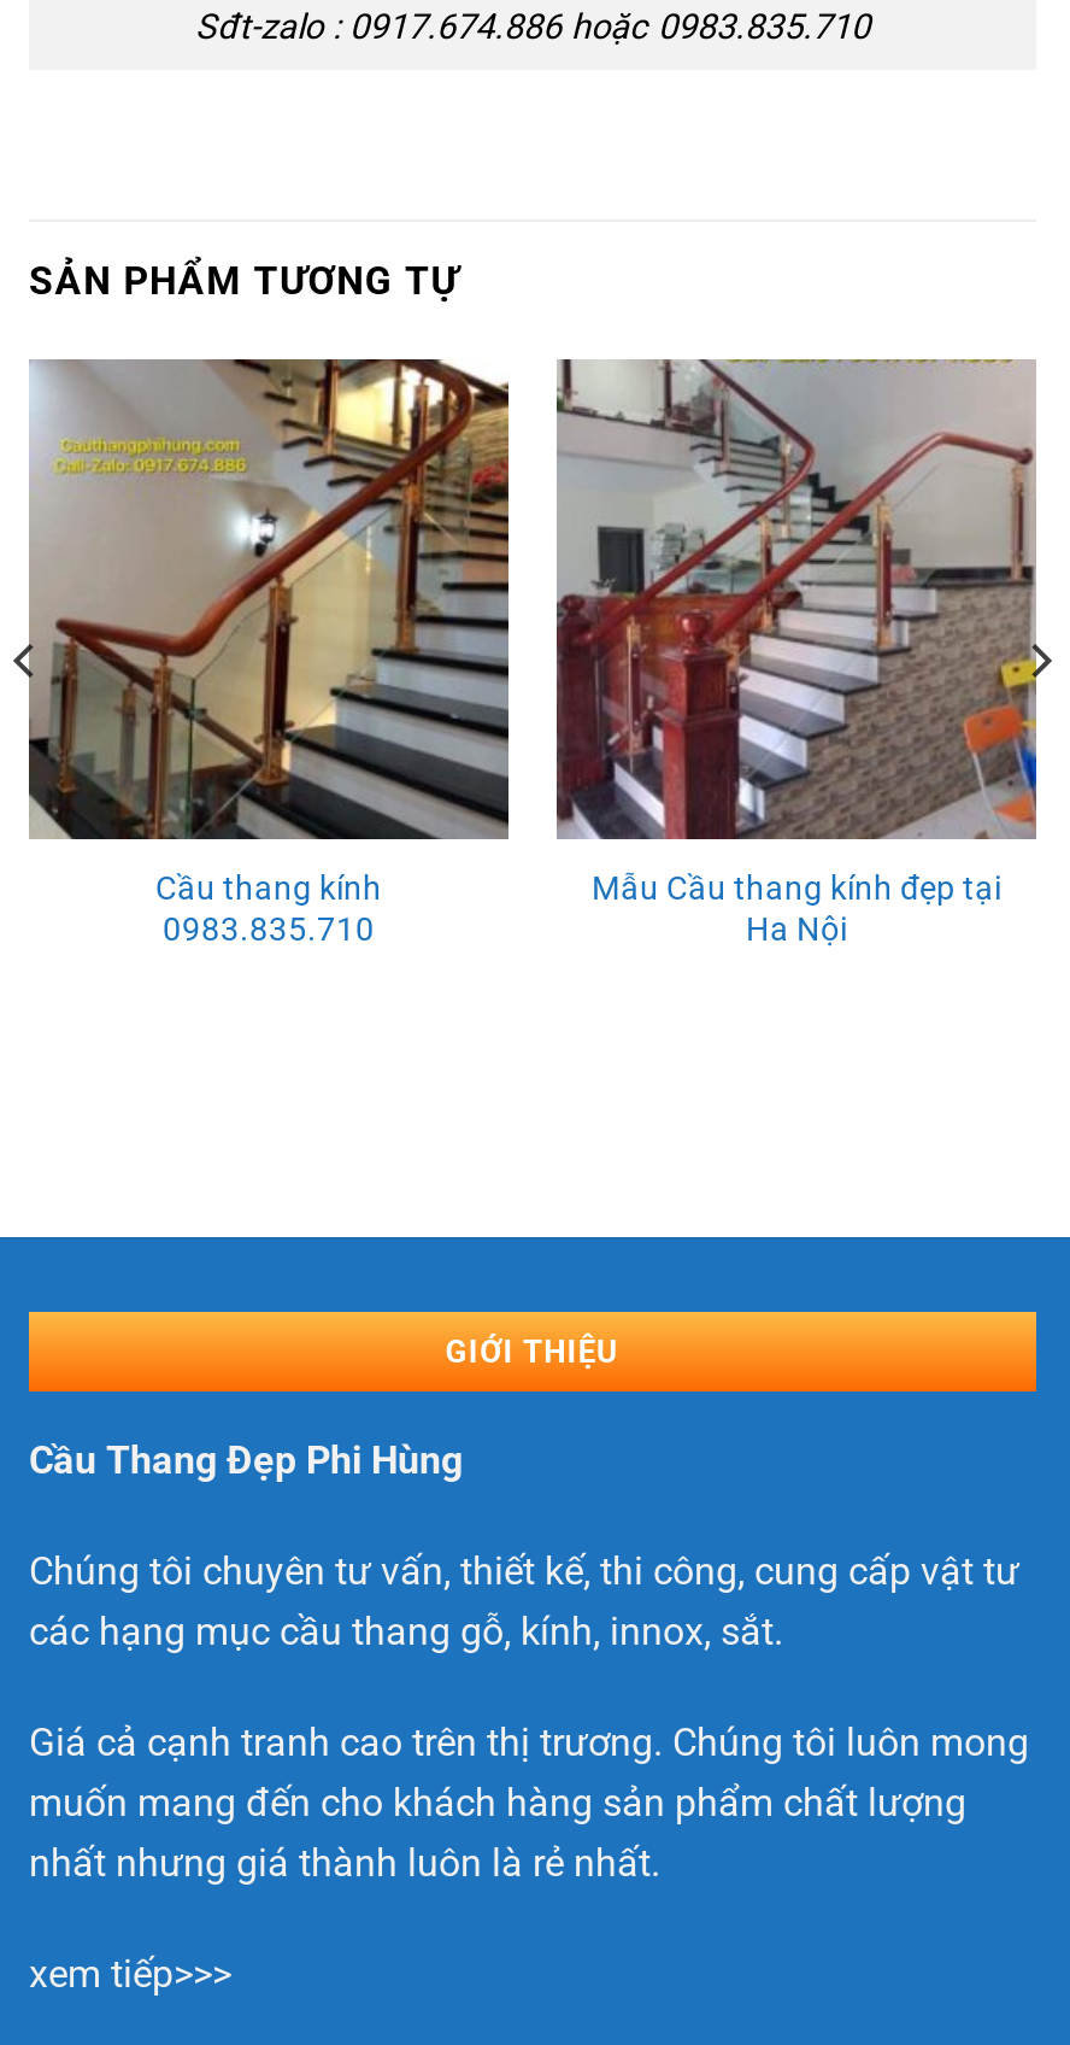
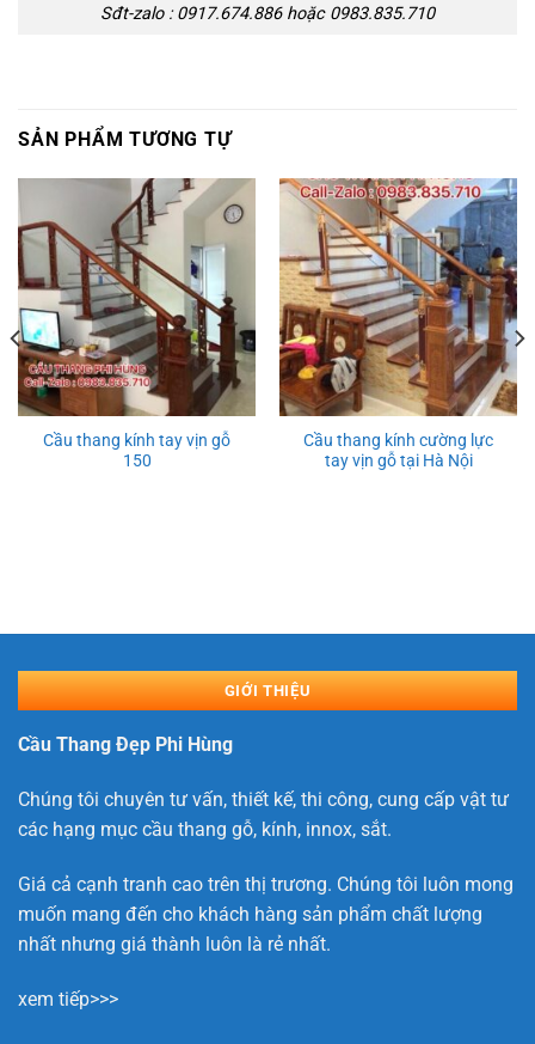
[12,357,511,949] [image] | Cầu thang kính | 0983.835.710 -> [10,177,256,470] [image] | Cầu thang kính tay vịn gỗ | 150
[554,357,1053,949] [image] | Mẫu Cầu thang kính đẹp tại | Ha Nội -> [278,177,525,470] [image] | Cầu thang kính cường lực | tay vịn gỗ tại Hà Nội

